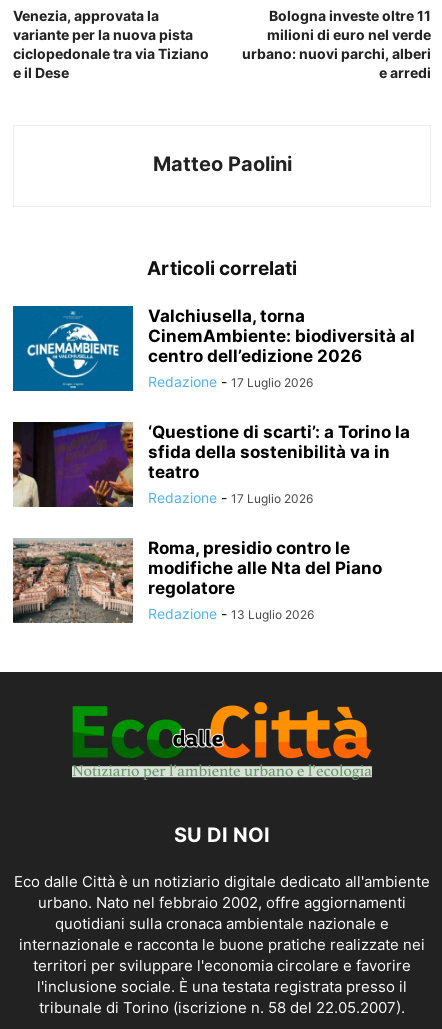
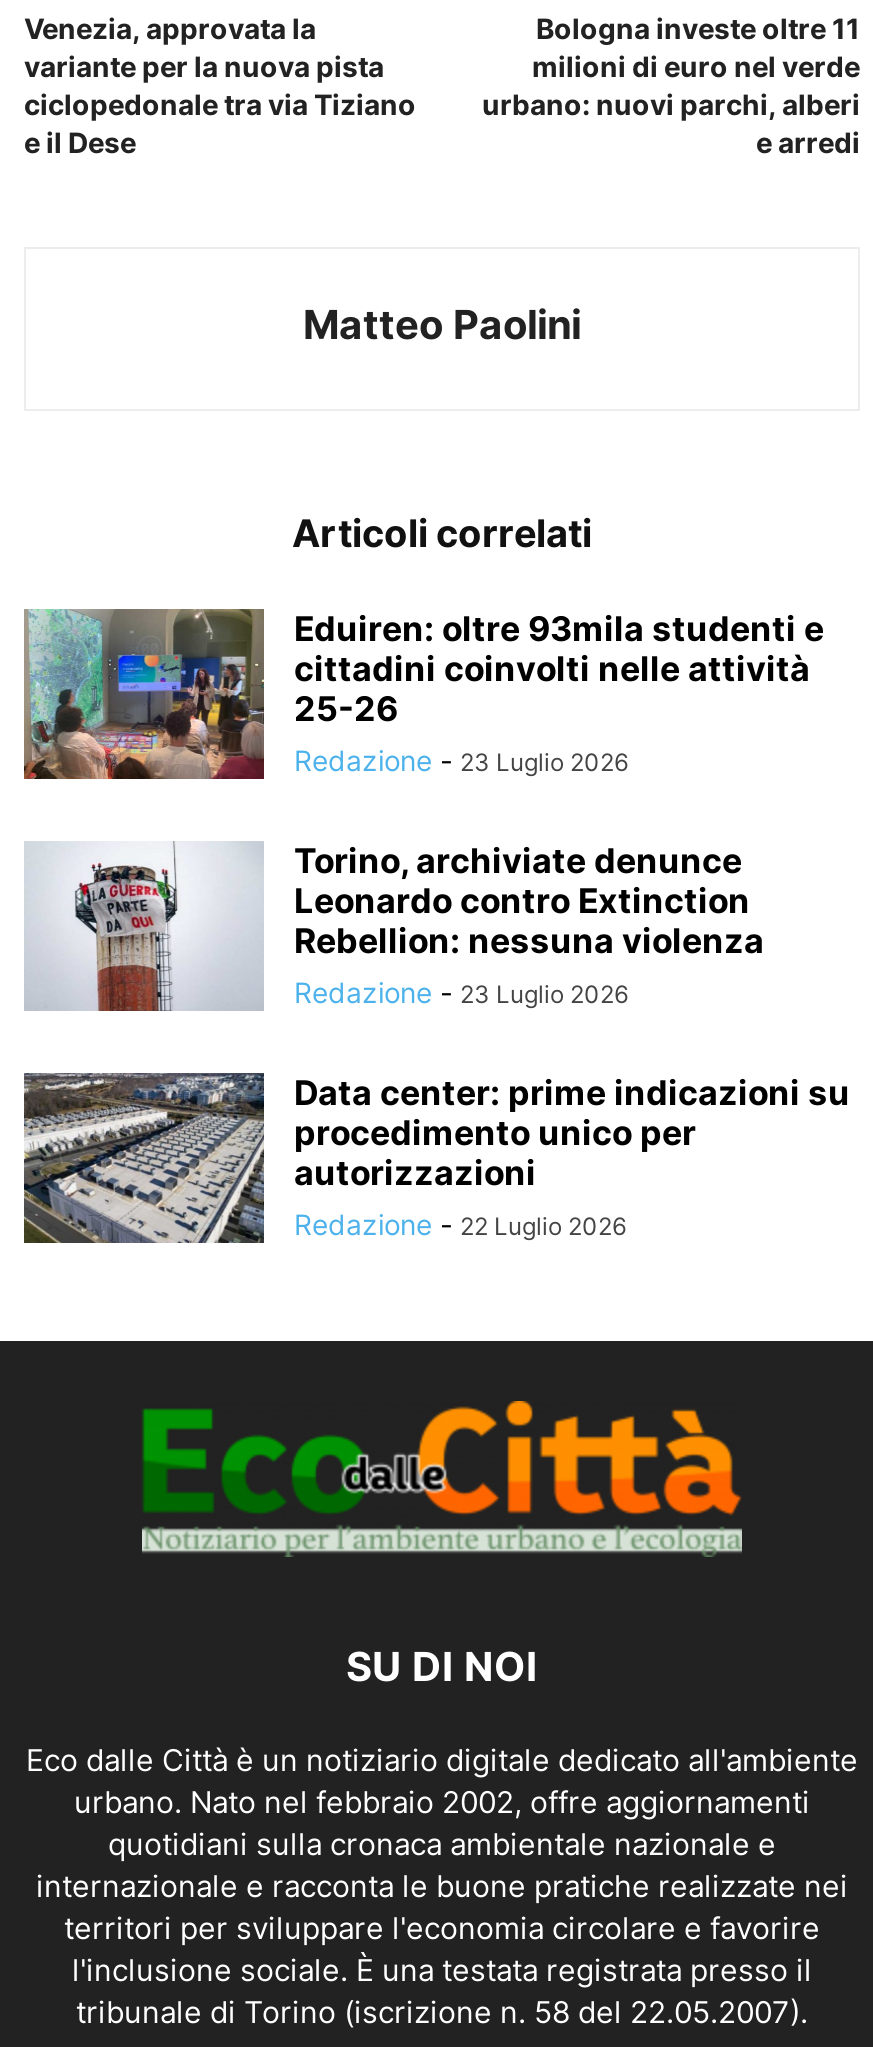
[12,305,415,392] [image] | Valchiusella, torna | CinemAmbiente: biodiversità al | centro dell’edizione 2026 | Redazione - 17 Luglio 2026 -> [22,607,824,781] [image] | Eduiren: oltre 93mila studenti e | cittadini coinvolti nelle attività | 25-26 | Redazione - 23 Luglio 2026
[12,421,410,508] [image] | ‘Questione di scarti’: a Torino la | sfida della sostenibilità va in | teatro | Redazione - 17 Luglio 2026 -> [24,842,764,1013] [image] | Torino, archiviate denunce | Leonardo contro Extinction | Rebellion: nessuna violenza | Redazione - 23 Luglio 2026
[12,537,382,624] [image] | Roma, presidio contro le | modifiche alle Nta del Piano | regolatore | Redazione - 13 Luglio 2026 -> [24,1071,850,1245] [image] | Data center: prime indicazioni su | procedimento unico per | autorizzazioni | Redazione - 22 Luglio 2026

